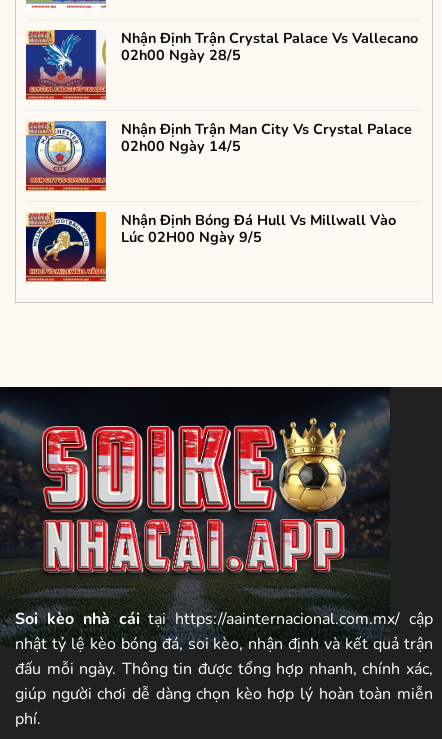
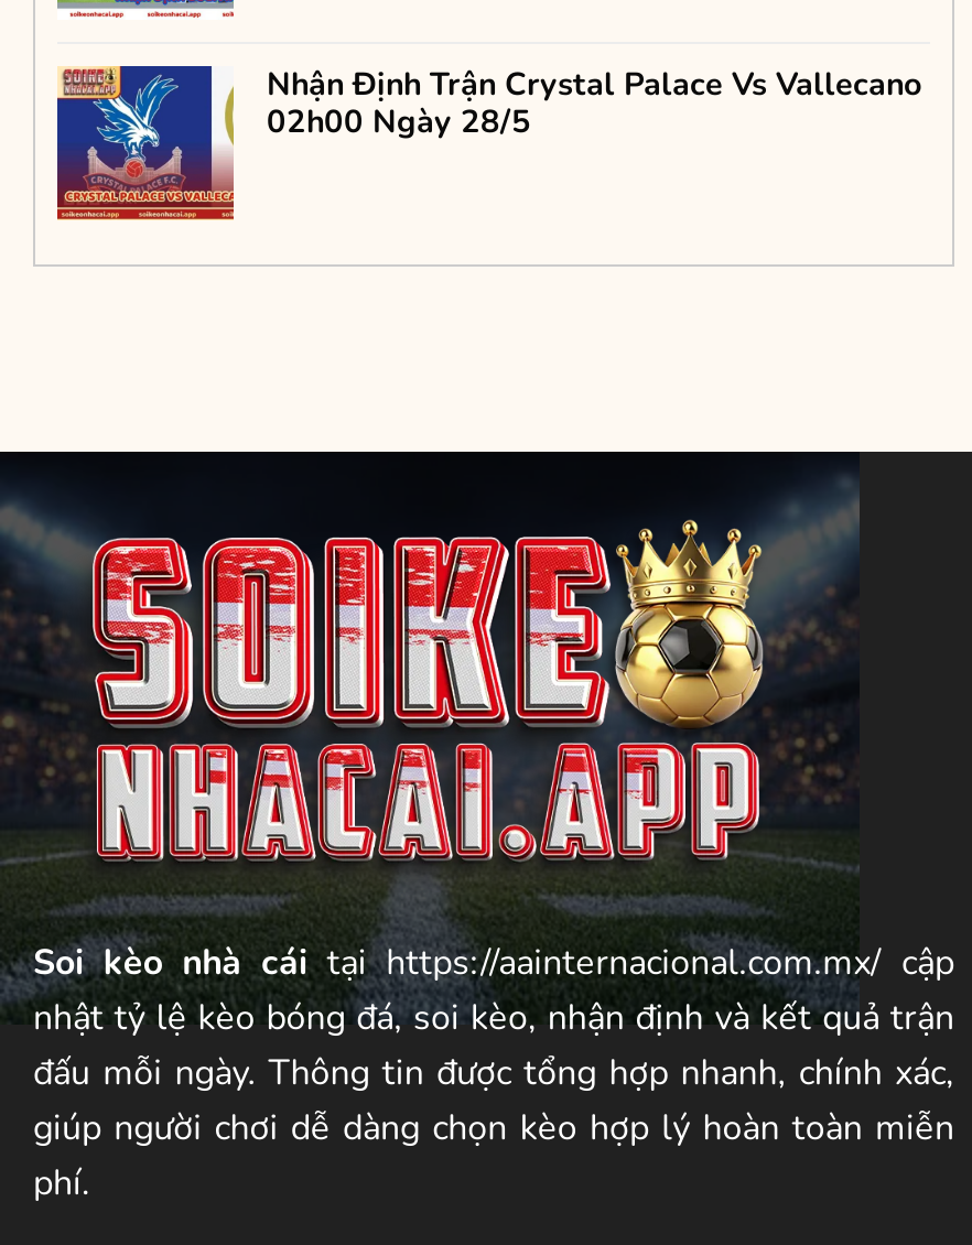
[25,119,412,192] [image] | Nhận Định Trận Man City Vs Crystal Palace | 02h00 Ngày 14/5 -> none
[26,210,396,272] [image] | Nhận Định Bóng Đá Hull Vs Millwall Vào | Lúc 02H00 Ngày 9/5 -> none

